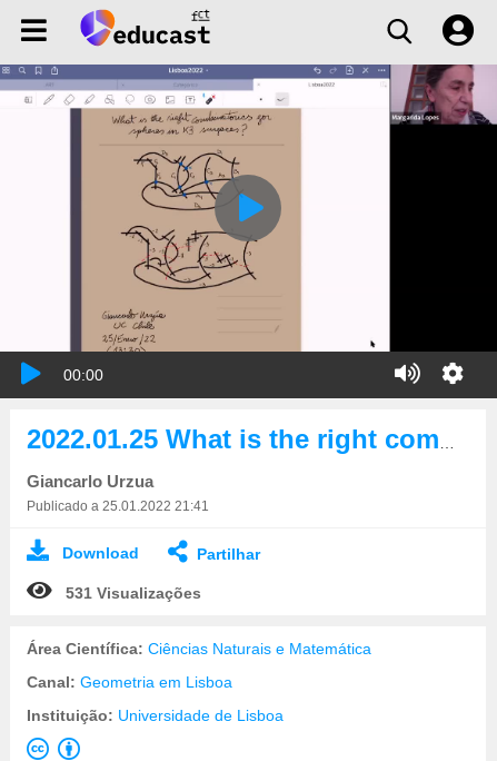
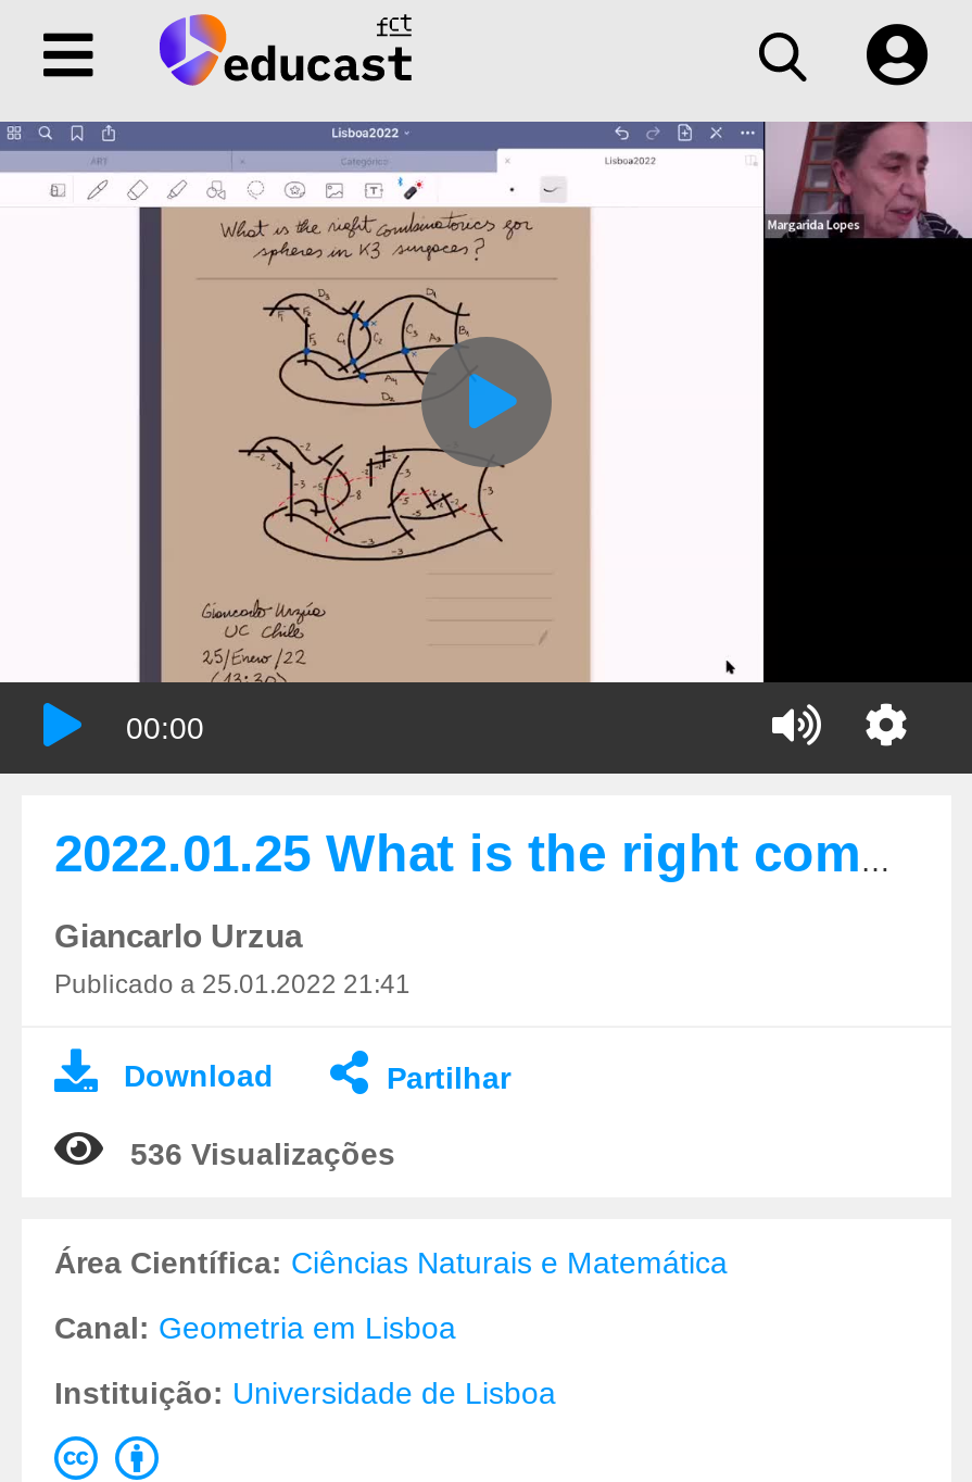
[66,584,201,601] 531 Visualizações -> [130,1136,395,1170] 536 Visualizações

